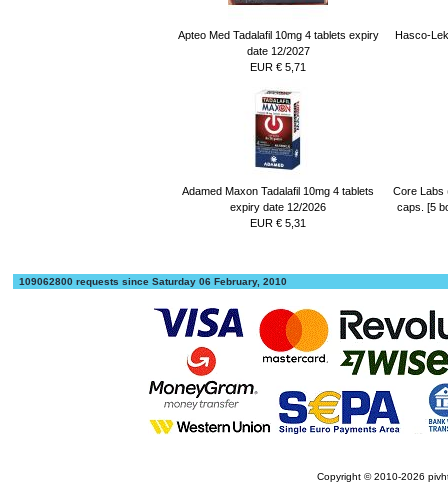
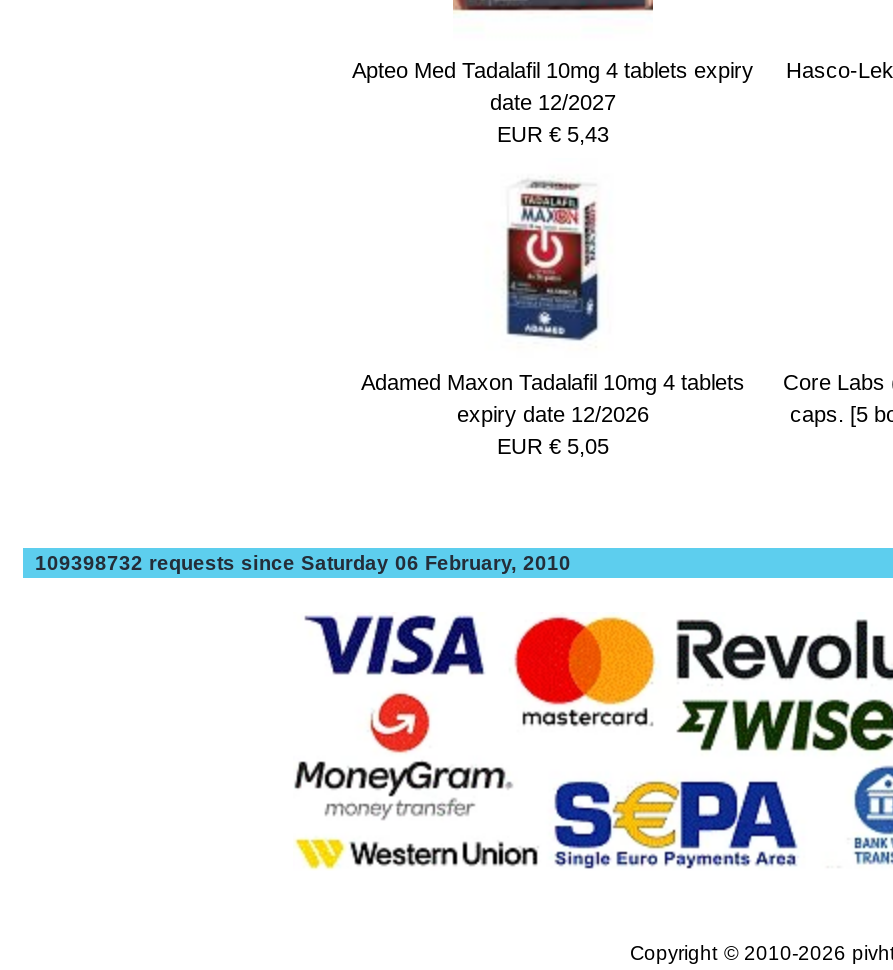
[250,61,306,73] EUR € 5,71 -> [497,122,609,146] EUR € 5,43
[250,217,306,229] EUR € 5,31 -> [497,434,609,458] EUR € 5,05
[13,276,293,287] 109062800 requests since Saturday 06 February, 2010 -> [23,552,583,574] 109398732 requests since Saturday 06 February, 2010

